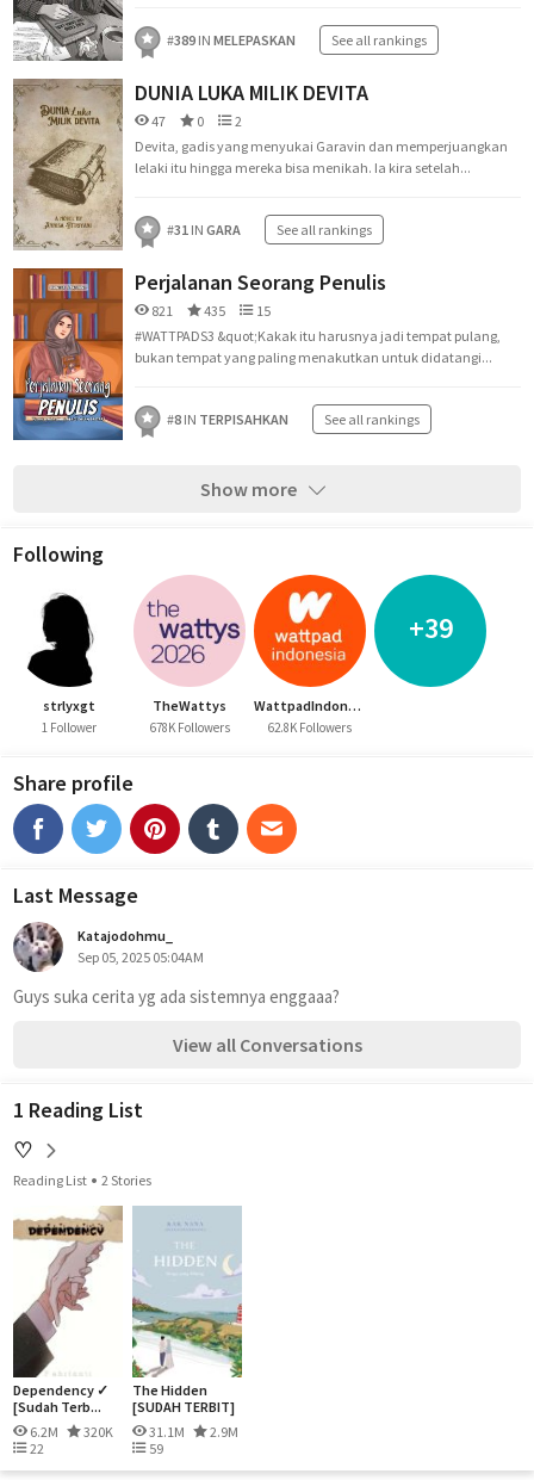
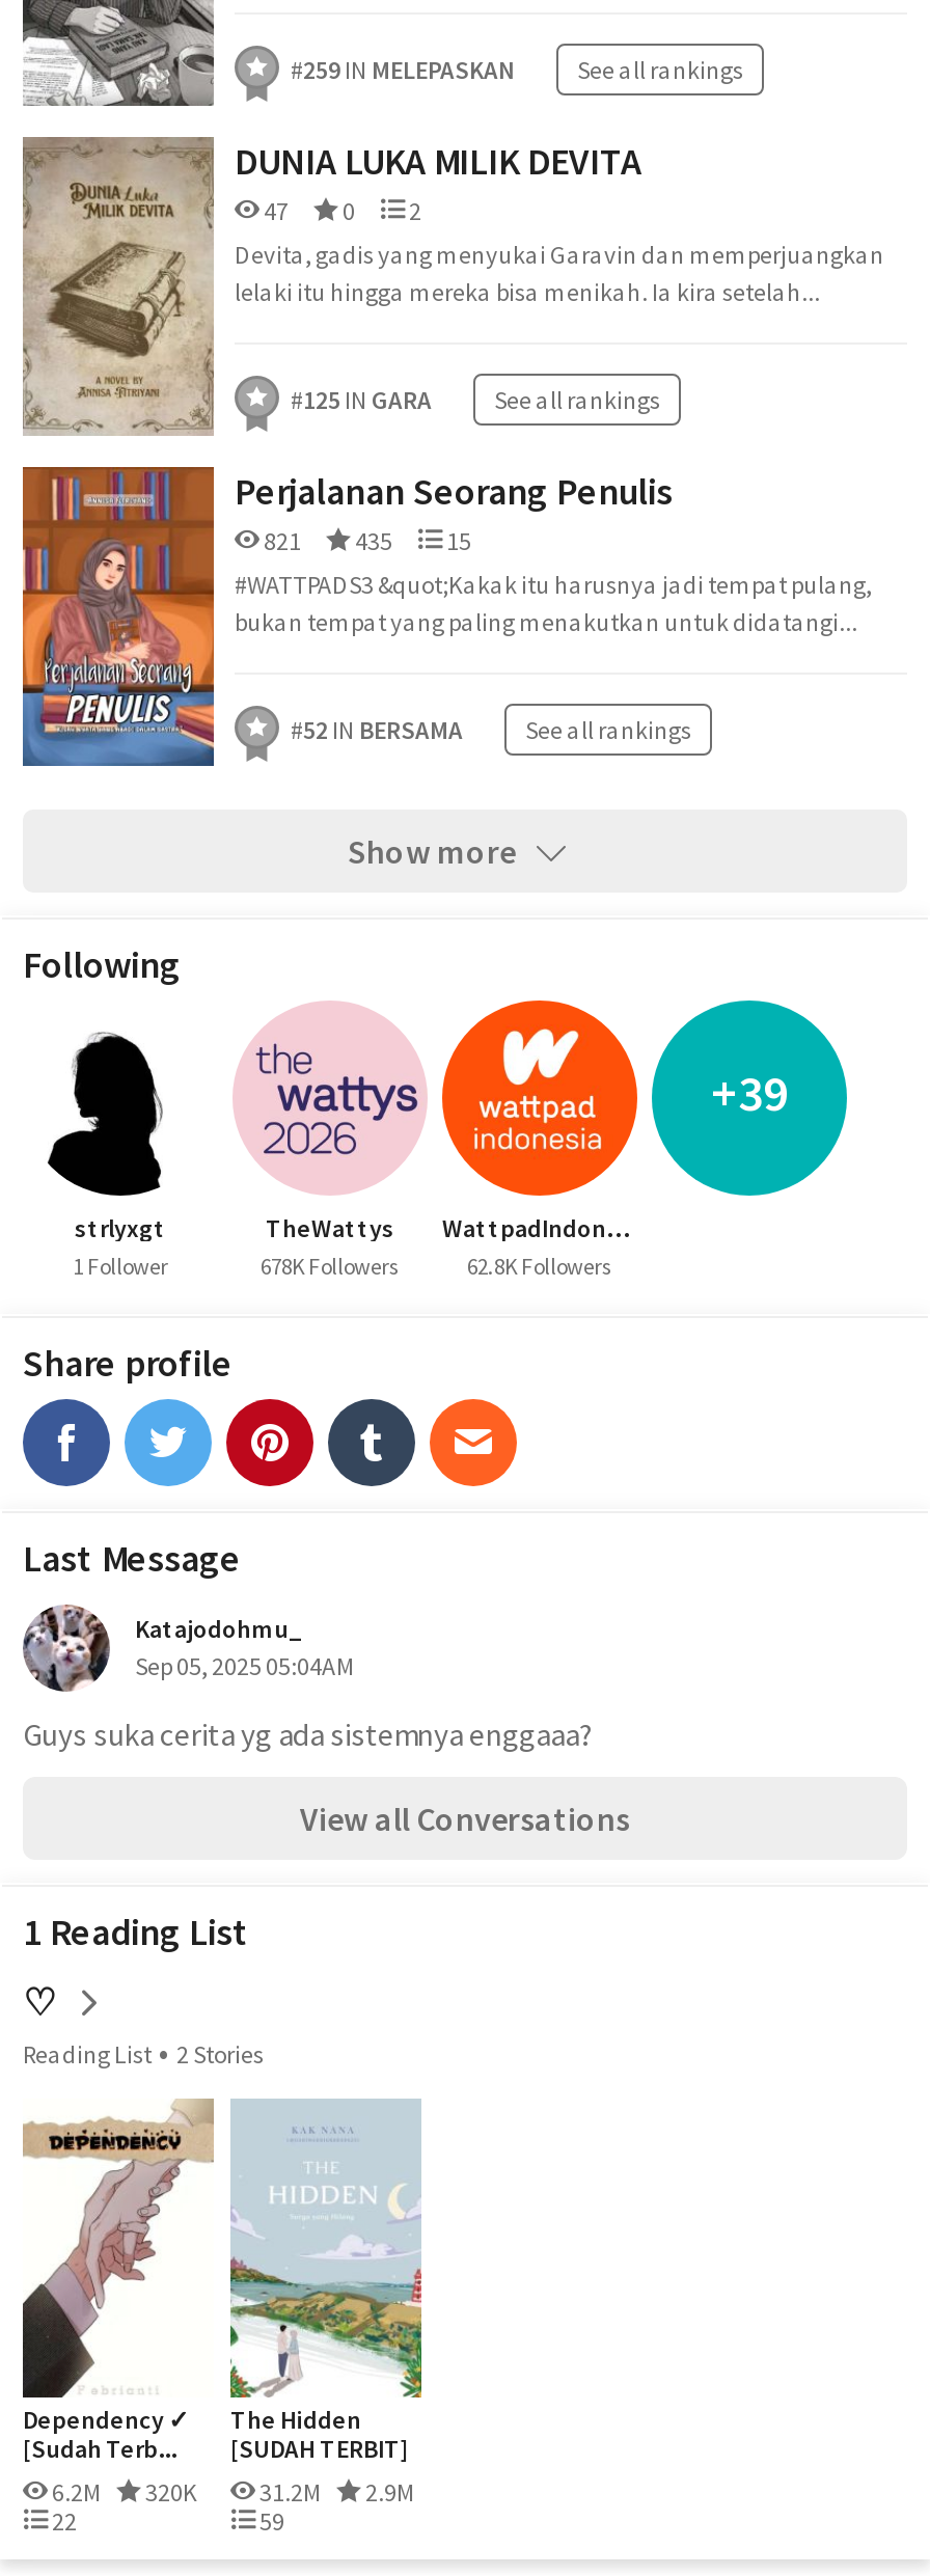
[167,31,296,49] #389 IN MELEPASKAN -> [291,54,515,85] #259 IN MELEPASKAN
[167,221,372,239] #31 IN GARA See all rankings -> [291,384,660,415] #125 IN GARA See all rankings
[167,410,288,428] #8 IN TERPISAHKAN -> [291,714,463,745] #52 IN BERSAMA
[27,1423,238,1441] 6.2M 320K 31.1M 2.9M -> [48,2476,415,2508] 6.2M 320K 31.2M 2.9M

